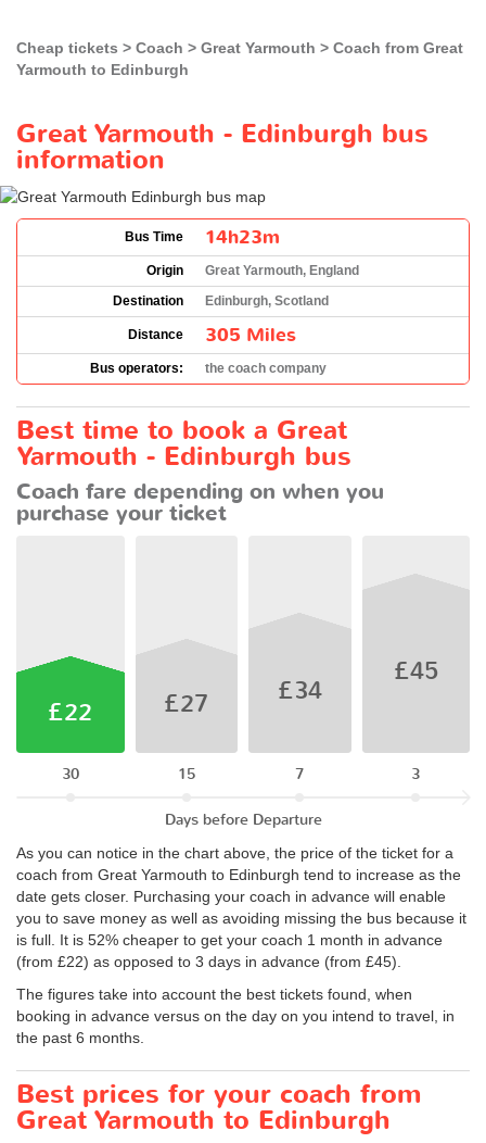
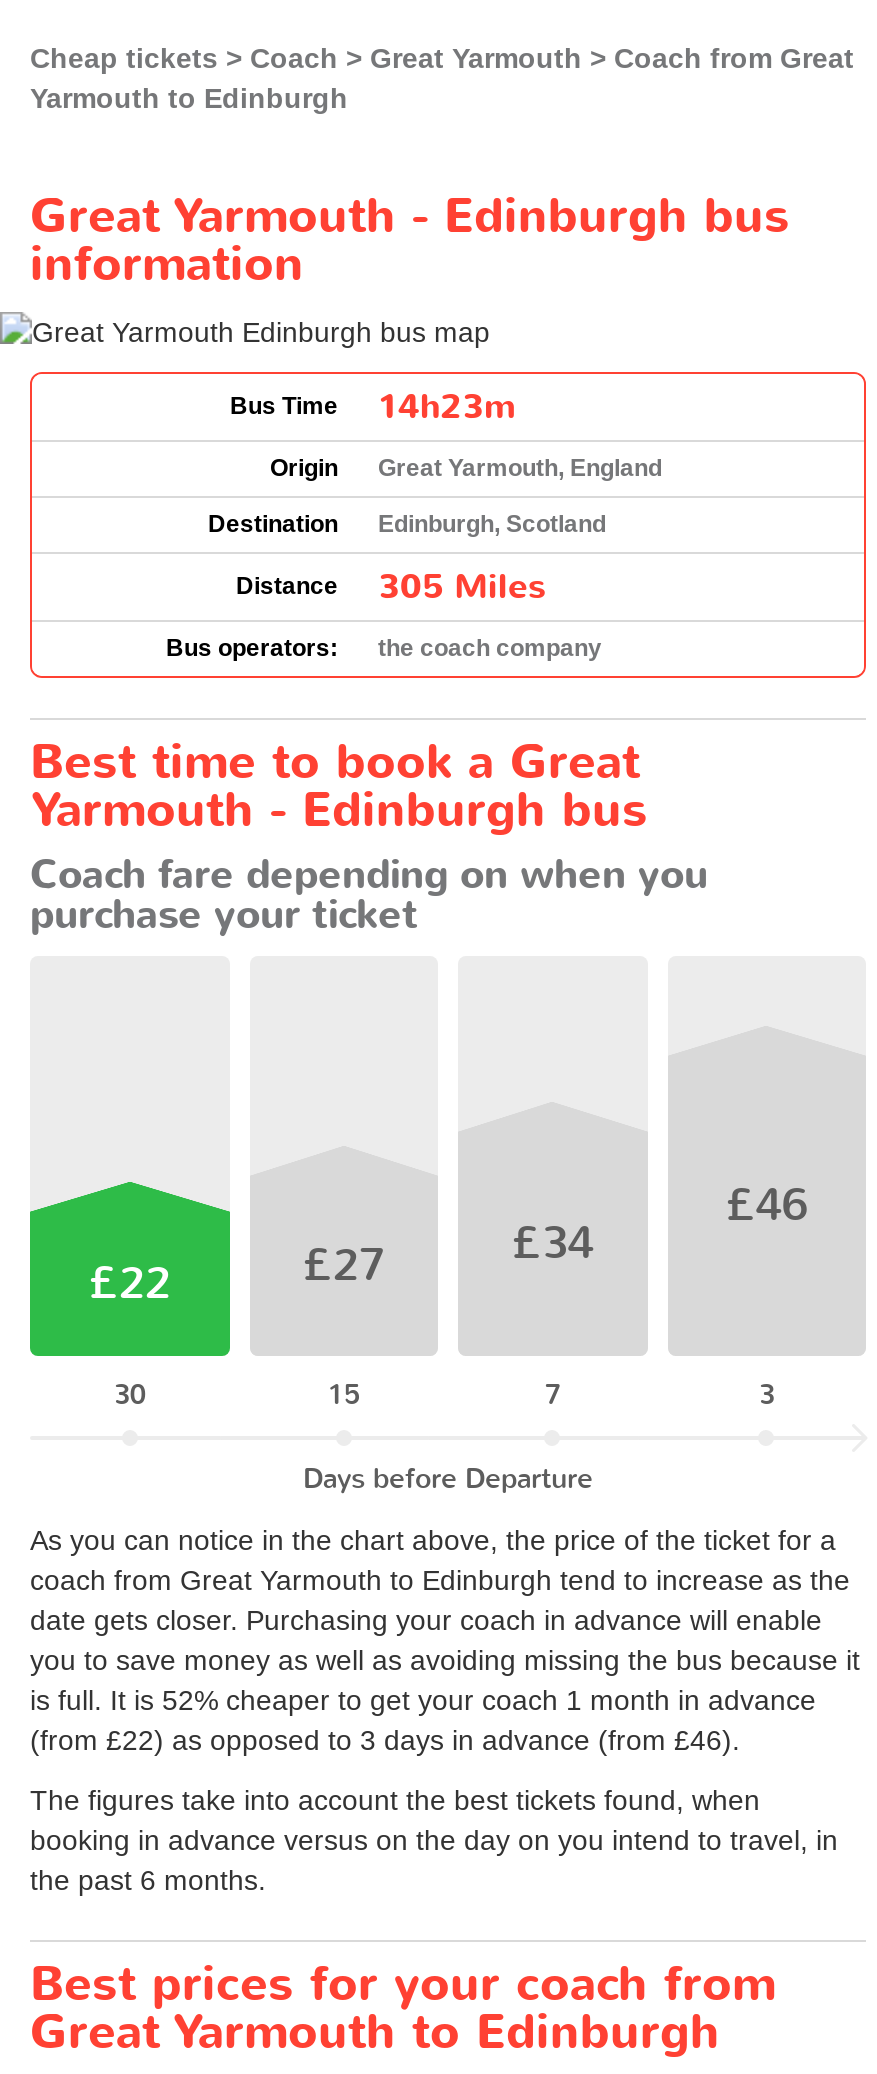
[394,655,438,688] £45 -> [726,1177,808,1237] £46
[16,953,401,971] (from £22) as opposed to 3 days in advance (from £45). -> [30,1725,740,1757] (from £22) as opposed to 3 days in advance (from £46).

